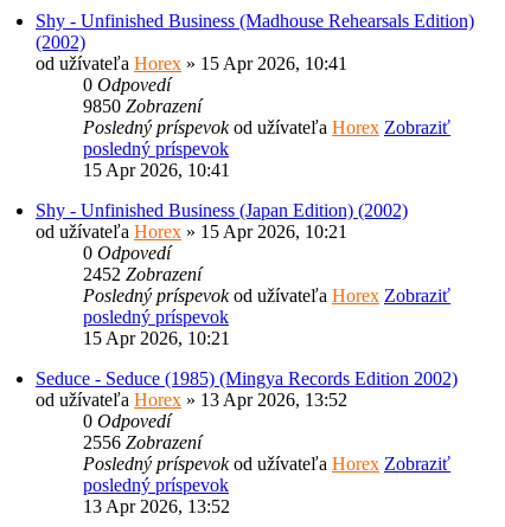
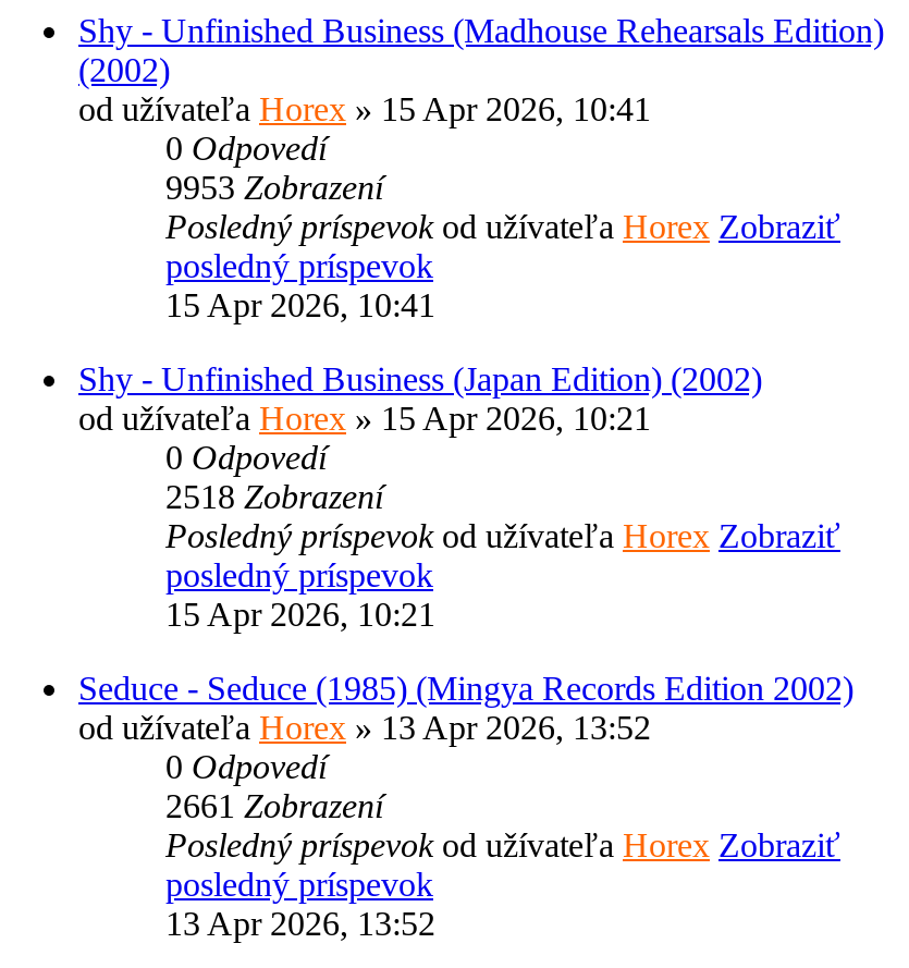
[83,96,202,116] 9850Zobrazení -> [165,169,383,206] 9953Zobrazení
[83,264,202,284] 2452Zobrazení -> [165,478,383,515] 2518Zobrazení
[83,432,202,452] 2556Zobrazení -> [165,787,383,824] 2661Zobrazení

